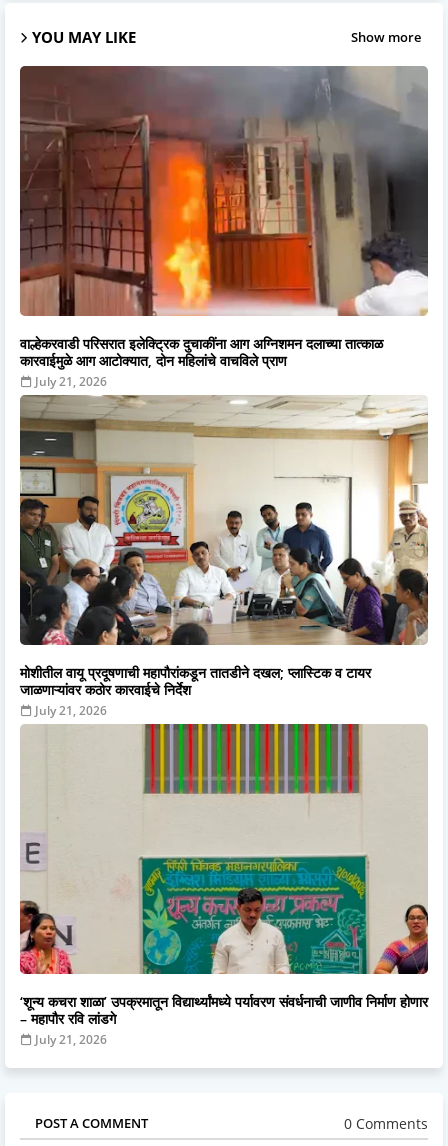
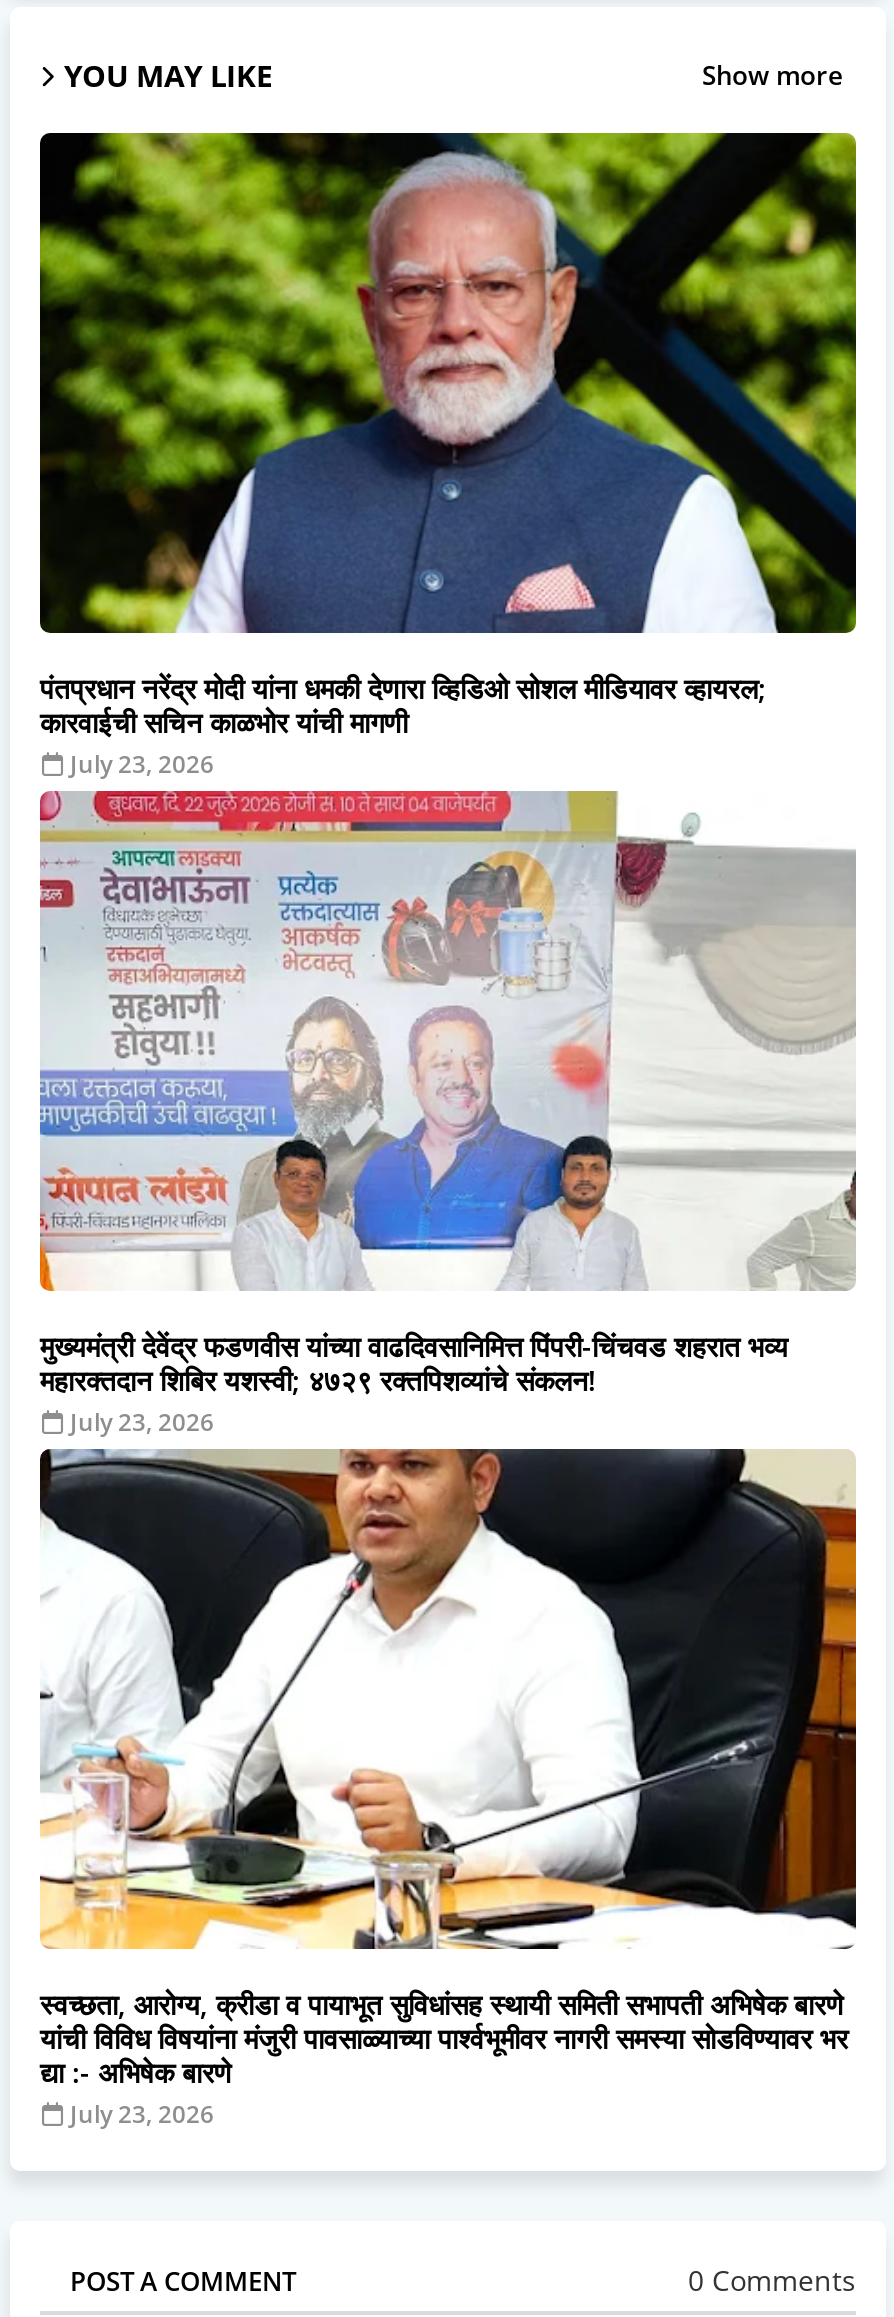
[19,65,429,390] [image] | वाल्हेकरवाडी परिसरात इलेक्ट्रिक दुचाकींना आग अग्निशमन दलाच्या तात्काळ | कारवाईमुळे आग आटोक्यात, दोन महिलांचे वाचविले प्राण | July 21, 2026 -> [40,130,858,780] [image] | पंतप्रधान नरेंद्र मोदी यांना धमकी देणारा व्हिडिओ सोशल मीडियावर व्हायरल; | कारवाईची सचिन काळभोर यांची मागणी | July 23, 2026
[19,394,428,719] [image] | मोशीतील वायू प्रदूषणाची महापौरांकडून तातडीने दखल; प्लास्टिक व टायर | जाळणाऱ्यांवर कठोर कारवाईचे निर्देश | July 21, 2026 -> [38,790,856,1438] [image] | मुख्यमंत्री देवेंद्र फडणवीस यांच्या वाढदिवसानिमित्त पिंपरी-चिंचवड शहरात भव्य | महारक्तदान शिबिर यशस्वी; ४७२९ रक्तपिशव्यांचे संकलन! | July 23, 2026
[19,723,429,1048] [image] | ‘शून्य कचरा शाळा’ उपक्रमातून विद्यार्थ्यांमध्ये पर्यावरण संवर्धनाची जाणीव निर्माण होणार | – महापौर रवि लांडगे | July 21, 2026 -> [38,1446,858,2130] [image] | स्वच्छता, आरोग्य, क्रीडा व पायाभूत सुविधांसह स्थायी समिती सभापती अभिषेक बारणे | यांची विविध विषयांना मंजुरी पावसाळ्याच्या पार्श्वभूमीवर नागरी समस्या सोडविण्यावर भर | द्या :- अभिषेक बारणे | July 23, 2026

